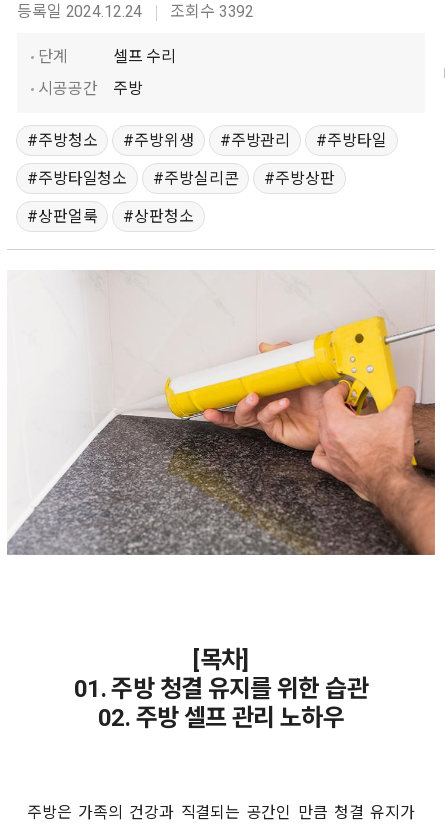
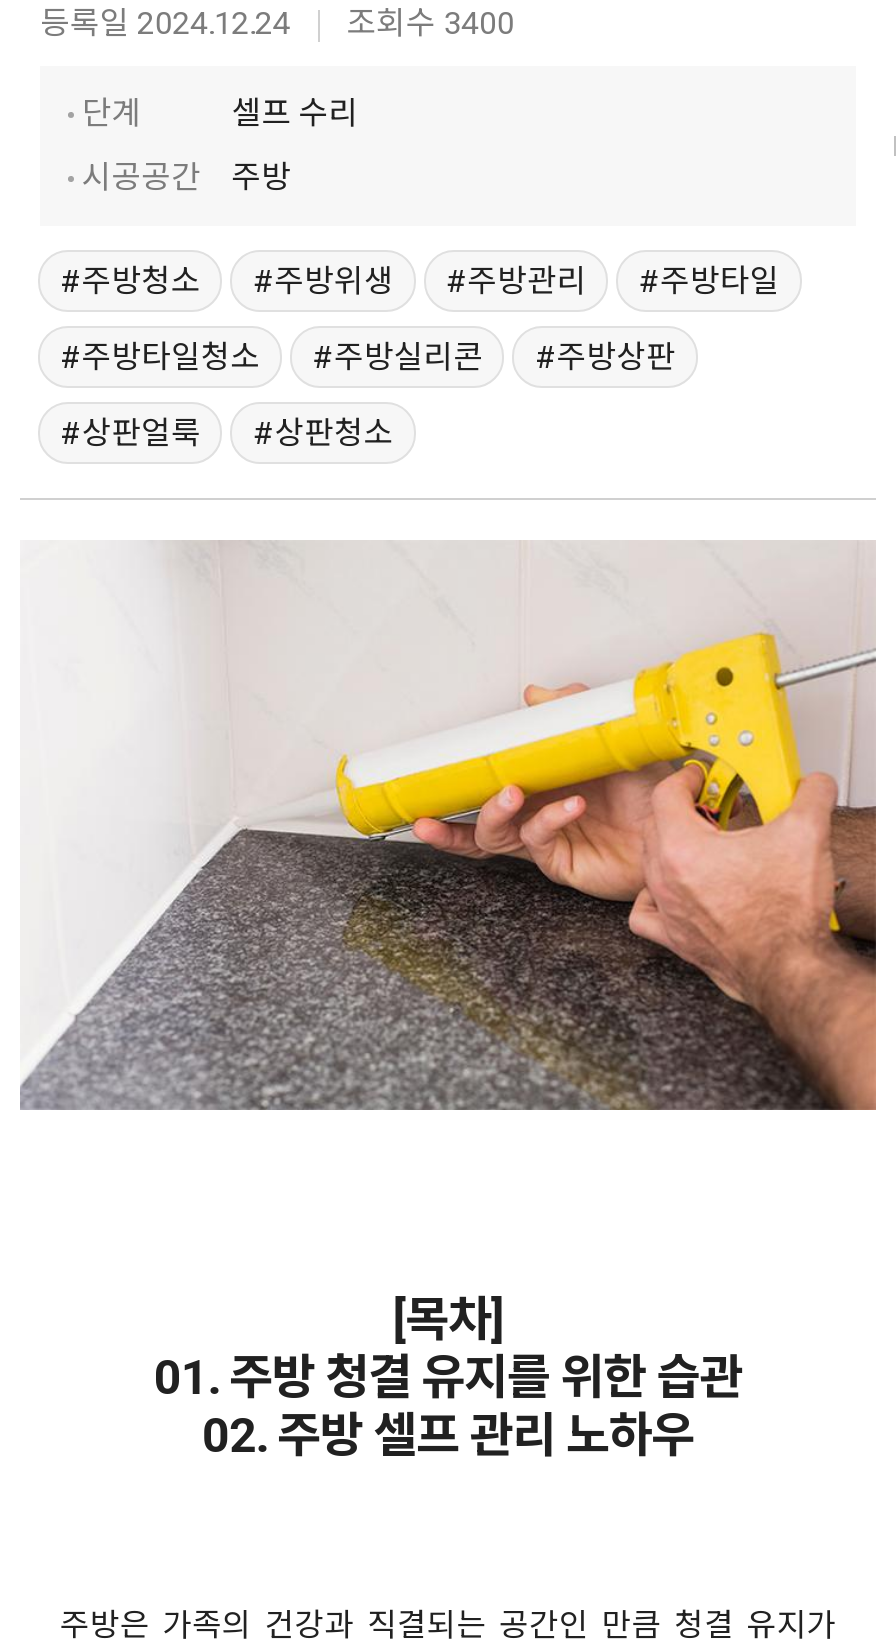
[17,2,254,21] 등록일 2024.12.24 조회수 3392 -> [40,4,514,42] 등록일 2024.12.24 조회수 3400

